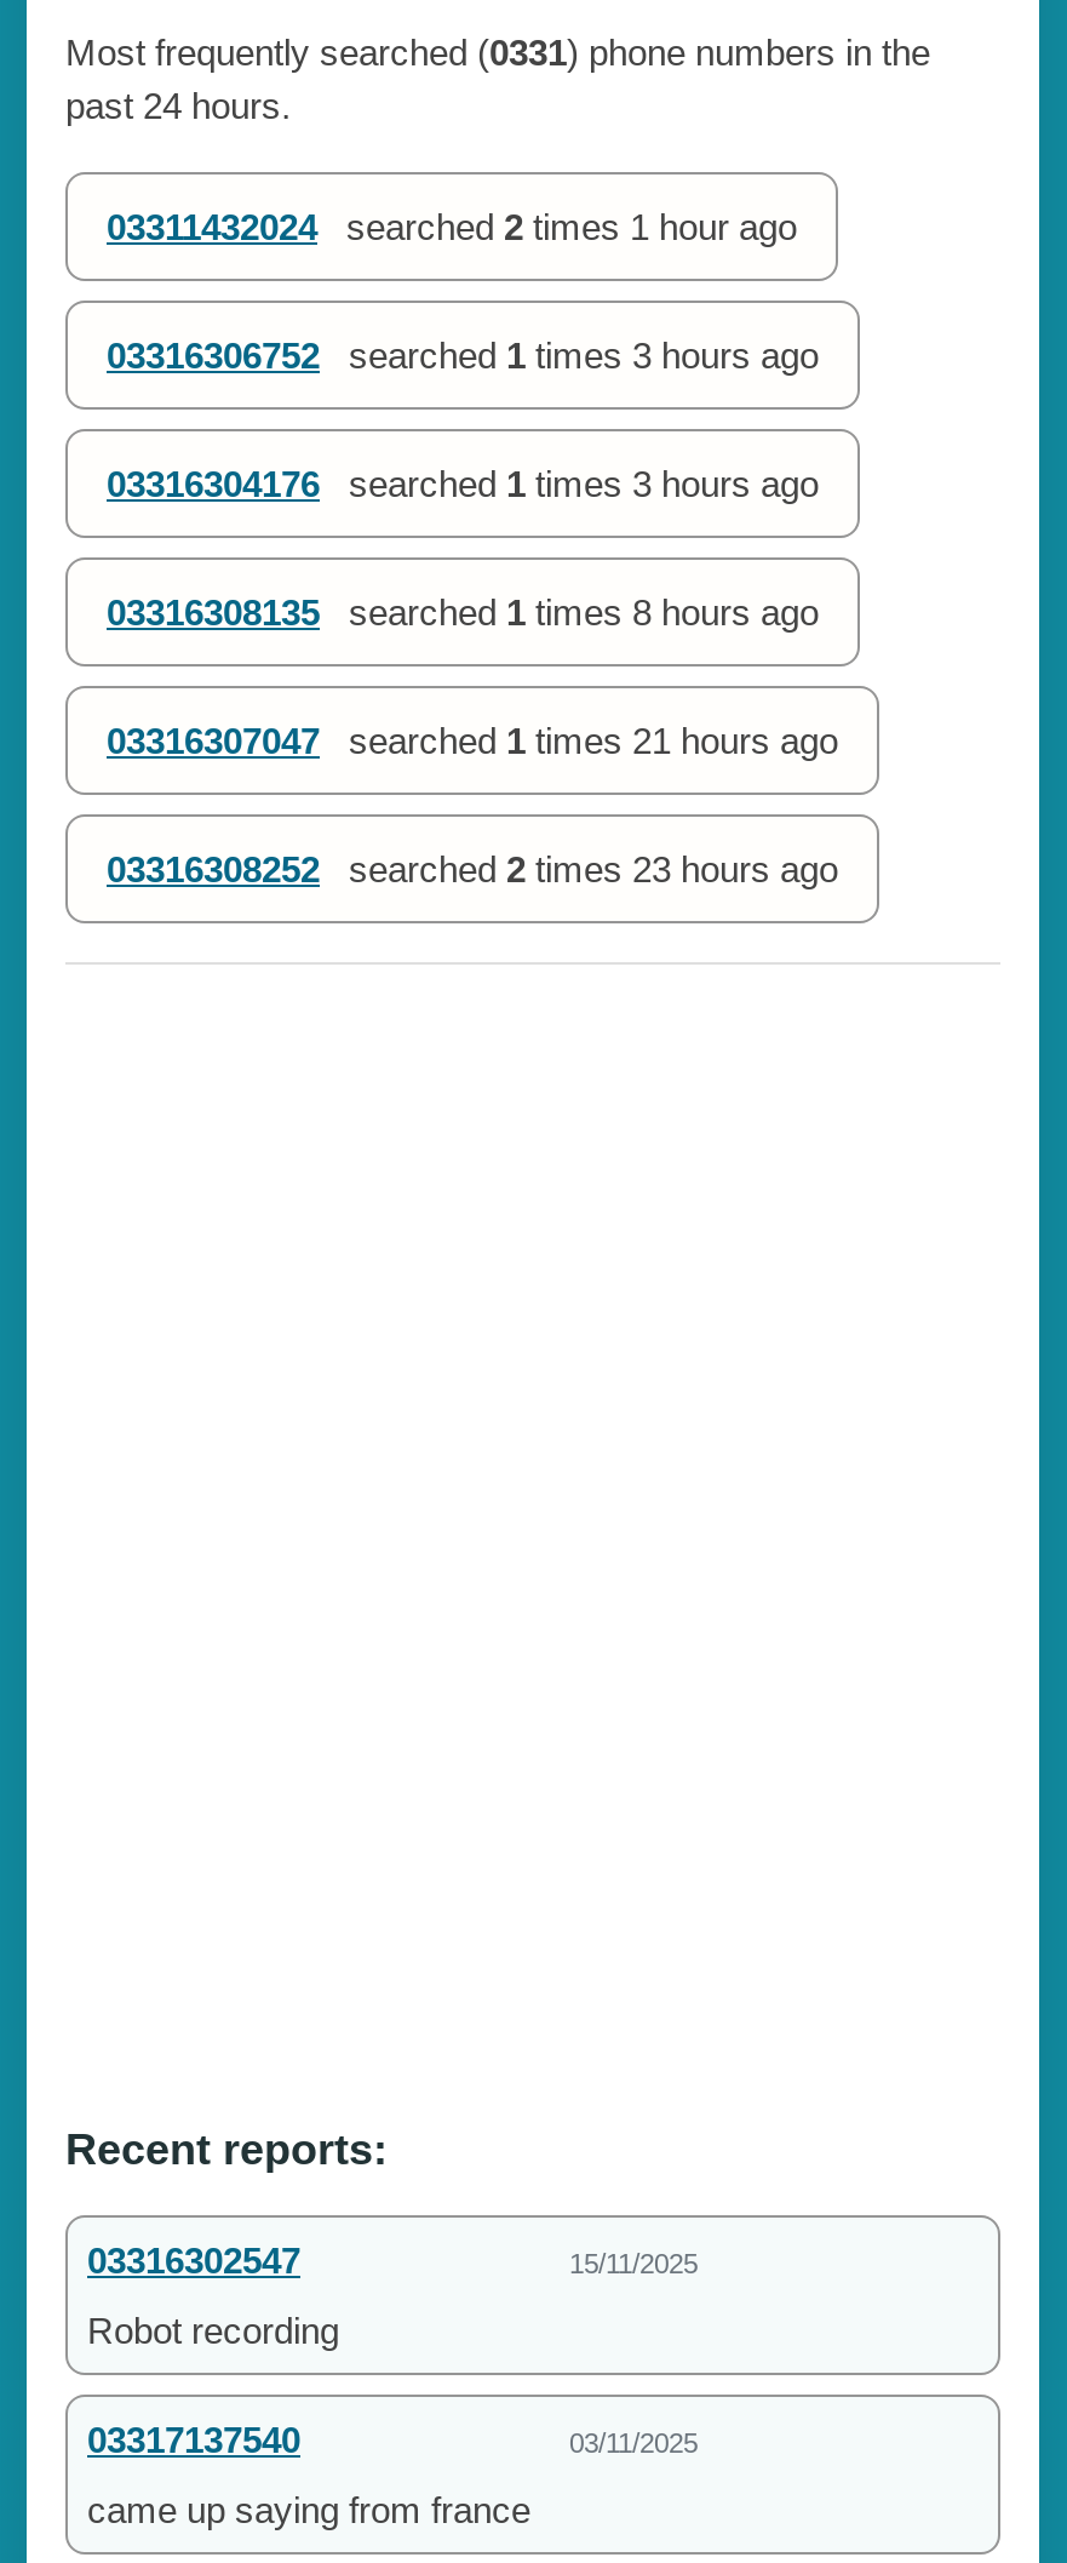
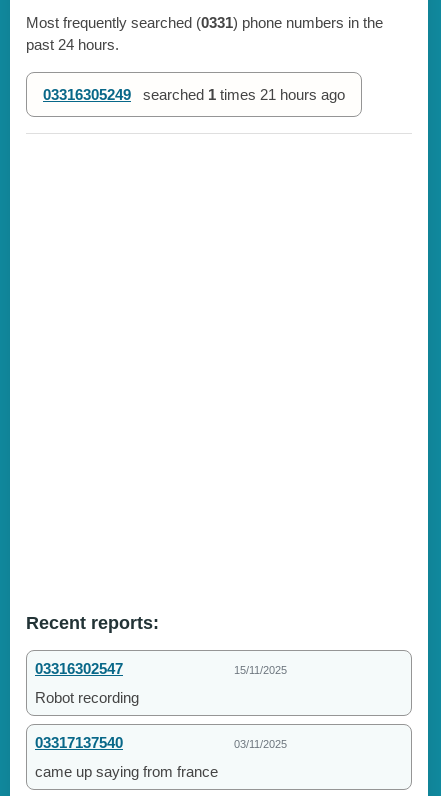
[107,205,838,888] 03311432024 searched 2 times 1 hour ago | 03316306752 searched 1 times 3 hours ago | 03316304176 searched 1 times 3 hours ago | 03316308135 searched 1 times 8 hours ago | 03316307047 searched 1 times 21 hours ago | 03316308252 searched 2 times 23 hours ago -> [43,85,345,102] 03316305249 searched 1 times 21 hours ago

